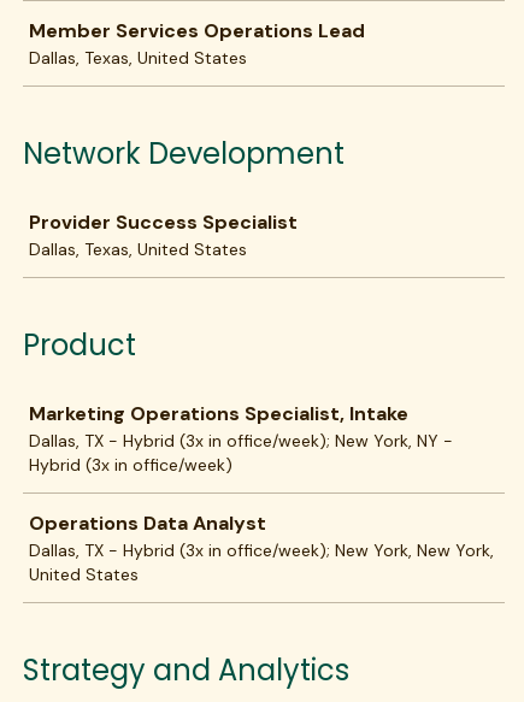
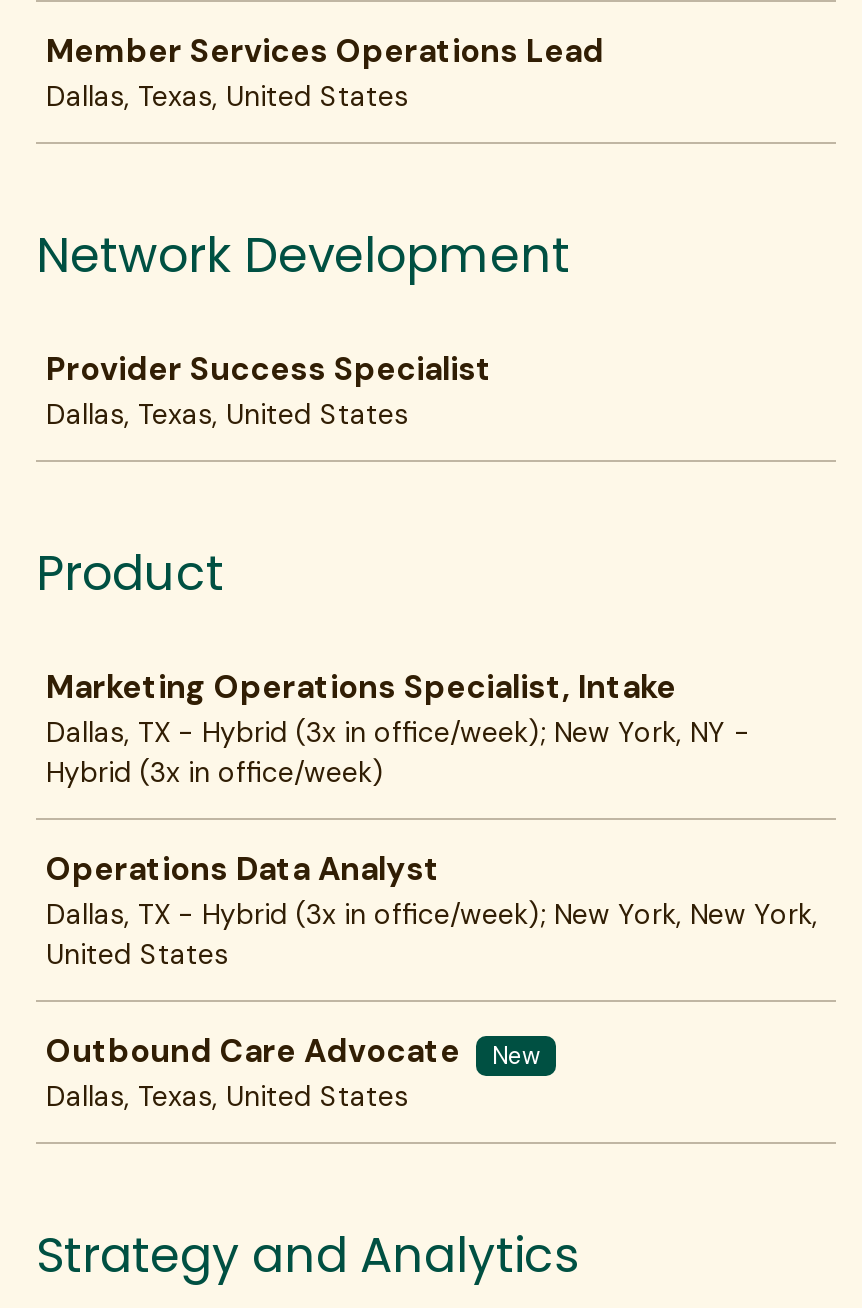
none -> [46,1030,540,1114] Outbound Care Advocate | New | Dallas, Texas, United States

